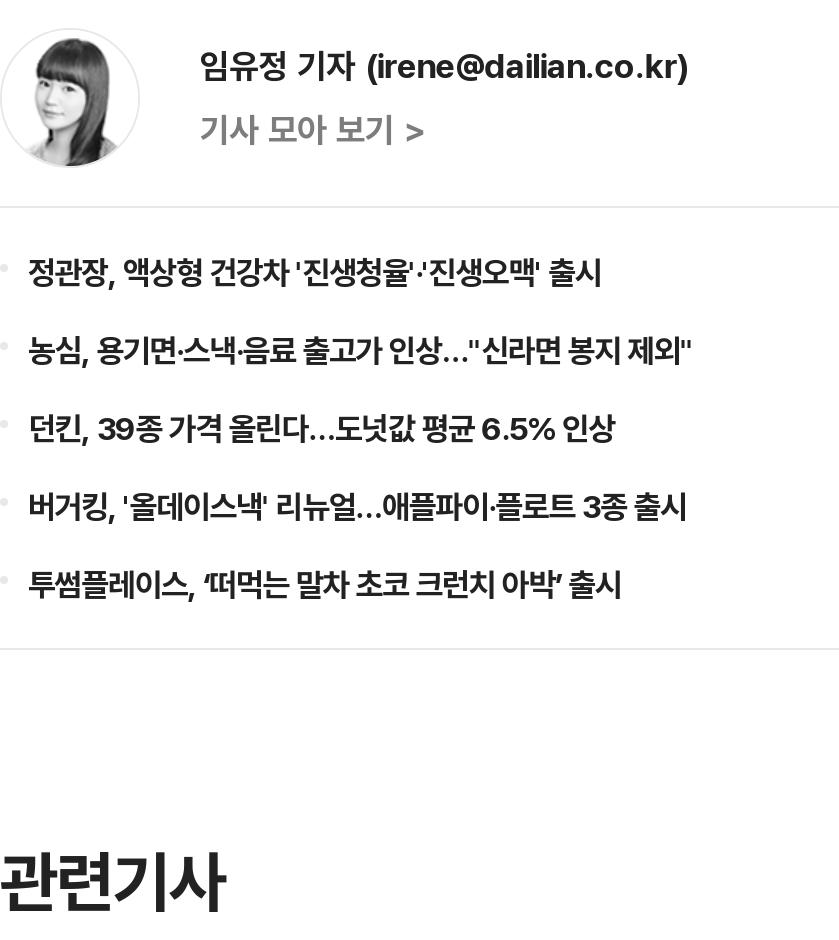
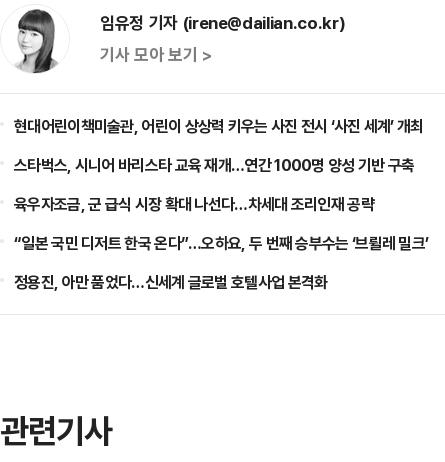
[28,250,601,294] 정관장, 액상형 건강차 '진생청율'·'진생오맥' 출시 -> [14,115,424,137] 현대어린이책미술관, 어린이 상상력 키우는 사진 전시 ‘사진 세계’ 개최
[28,328,693,372] 농심, 용기면·스낵·음료 출고가 인상…"신라면 봉지 제외" -> [14,154,414,176] 스타벅스, 시니어 바리스타 교육 재개…연간 1000명 양성 기반 구축
[28,406,615,450] 던킨, 39종 가격 올린다…도넛값 평균 6.5% 인상 -> [14,193,374,215] 육우자조금, 군 급식 시장 확대 나선다…차세대 조리인재 공략
[28,484,687,528] 버거킹, '올데이스낵' 리뉴얼…애플파이·플로트 3종 출시 -> [14,232,428,254] “일본 국민 디저트 한국 온다”…오하요, 두 번째 승부수는 ‘브륄레 밀크’
[28,562,621,606] 투썸플레이스, ‘떠먹는 말차 초코 크런치 아박’ 출시 -> [14,271,327,293] 정용진, 아만 품었다…신세계 글로벌 호텔사업 본격화

